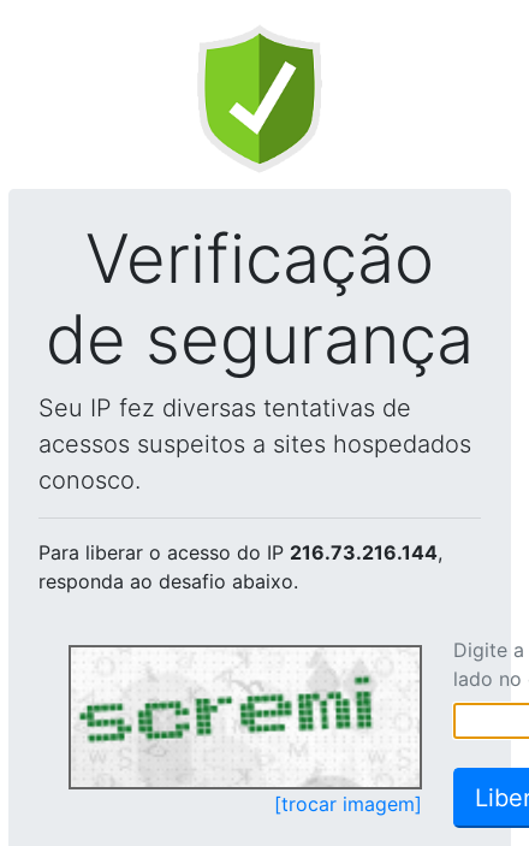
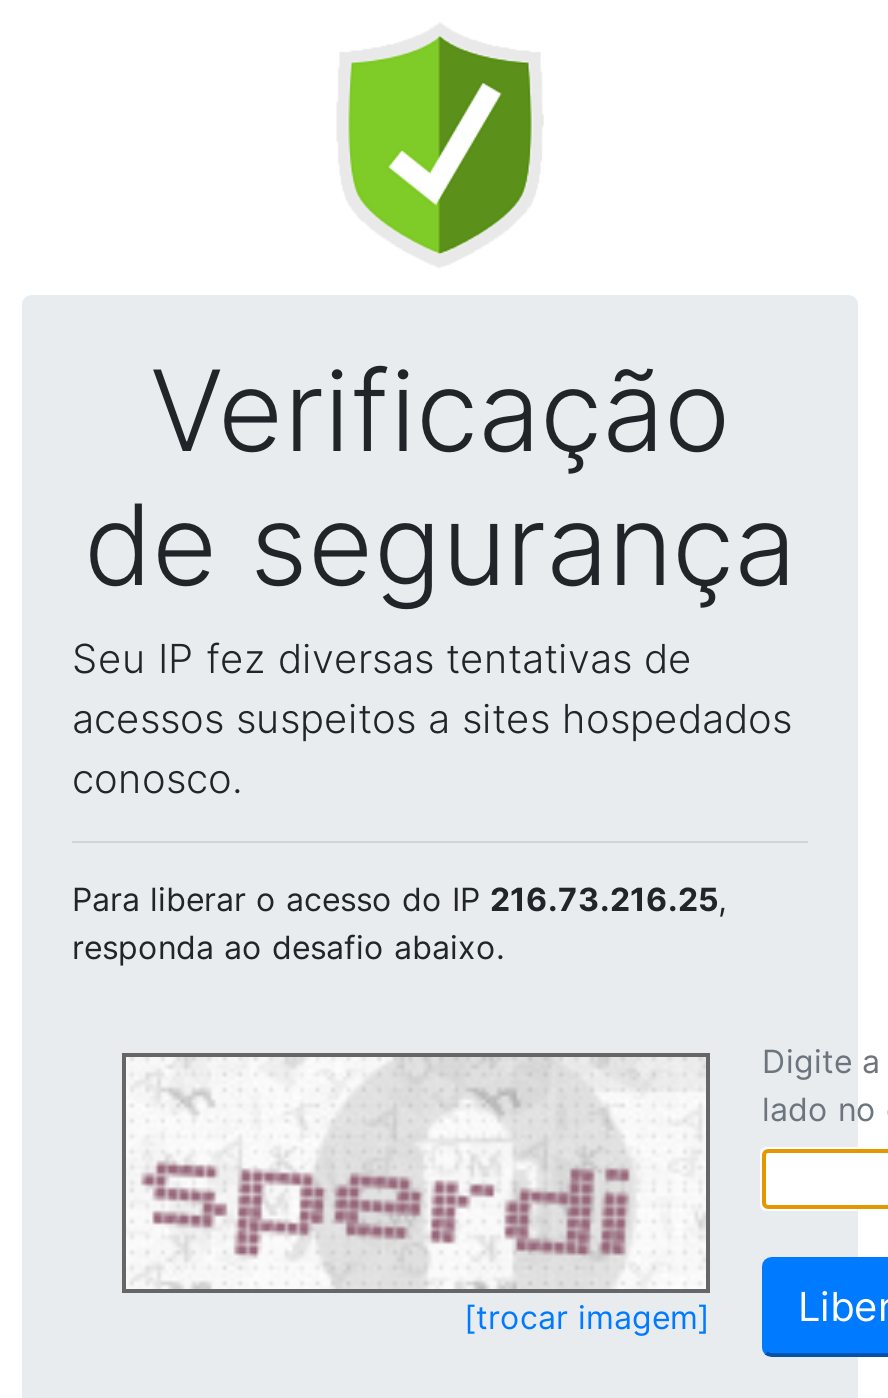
[38,540,442,564] Para liberar o acesso do IP 216.73.216.144, -> [72,879,726,919] Para liberar o acesso do IP 216.73.216.25,
[78,649,375,786] [image] -> [140,1061,632,1285] [image]

